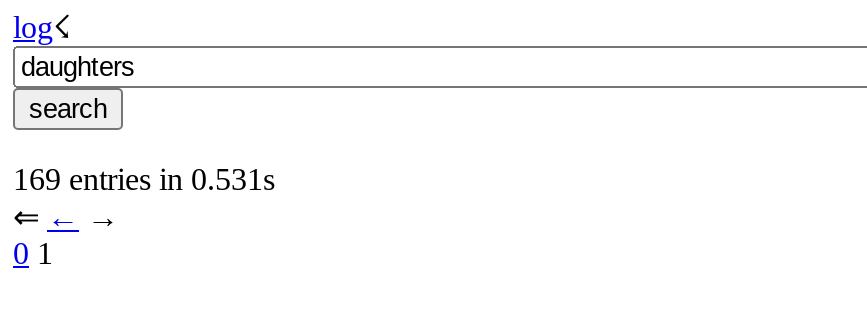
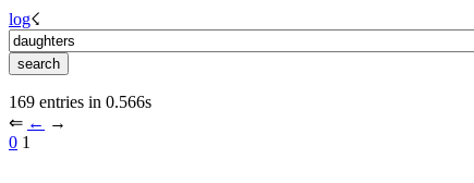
[13,162,275,196] 169 entries in 0.531s -> [9,93,151,111] 169 entries in 0.566s

